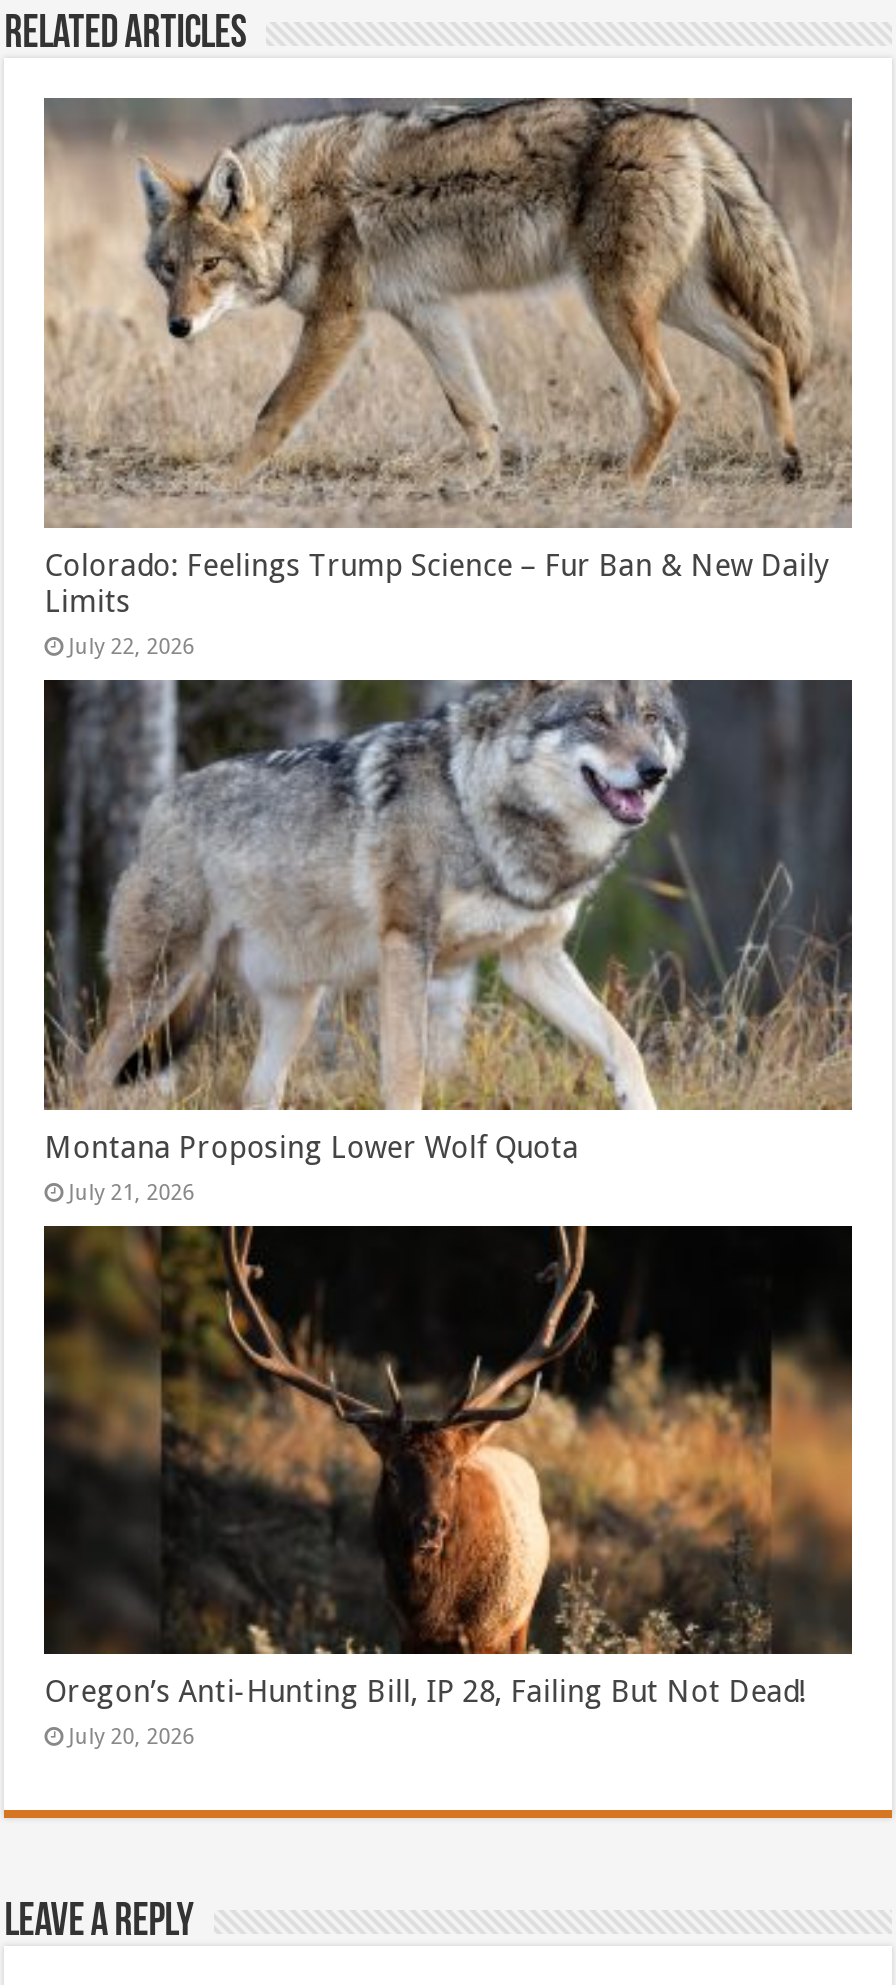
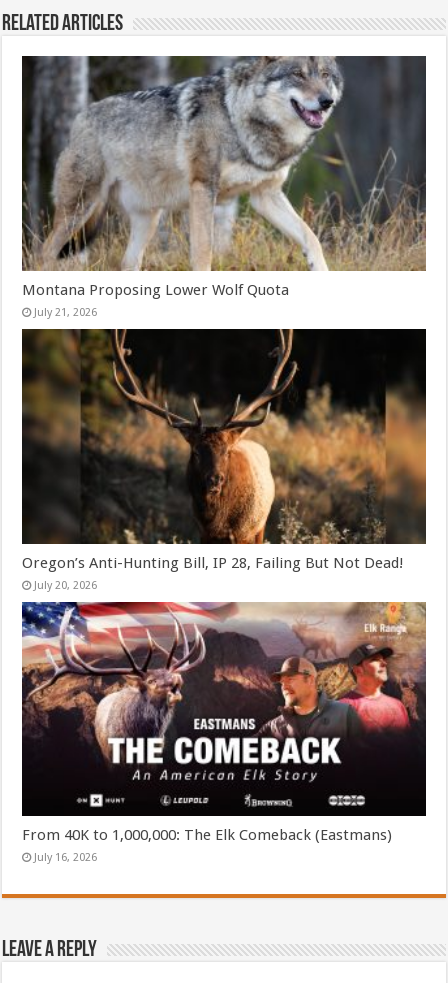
[44,98,852,659] [image] | Colorado: Feelings Trump Science – Fur Ban & New Daily | Limits | July 22, 2026 -> none
moved [40,676,856,1751] -> [20,54,428,591]: [image] | Montana Proposing Lower Wolf Quota | July 21, 2026 | Oregon’s Anti-Hunting Bill, IP 28, Failing But Not Dead! | July 20, 2026
none -> [21,601,427,864] [image] | From 40K to 1,000,000: The Elk Comeback (Eastmans) | July 16, 2026

